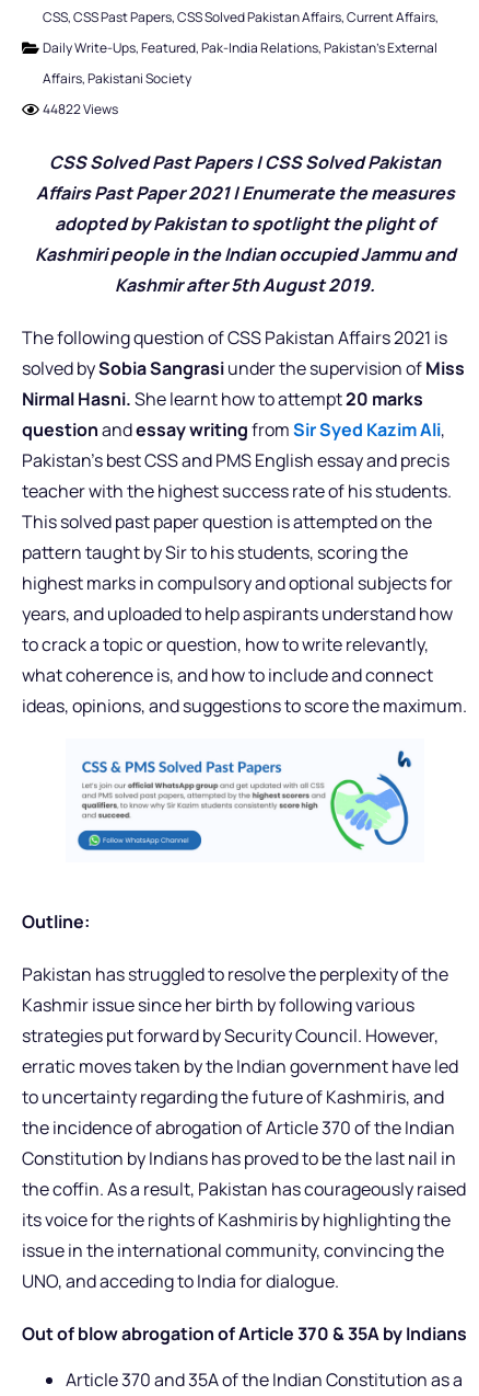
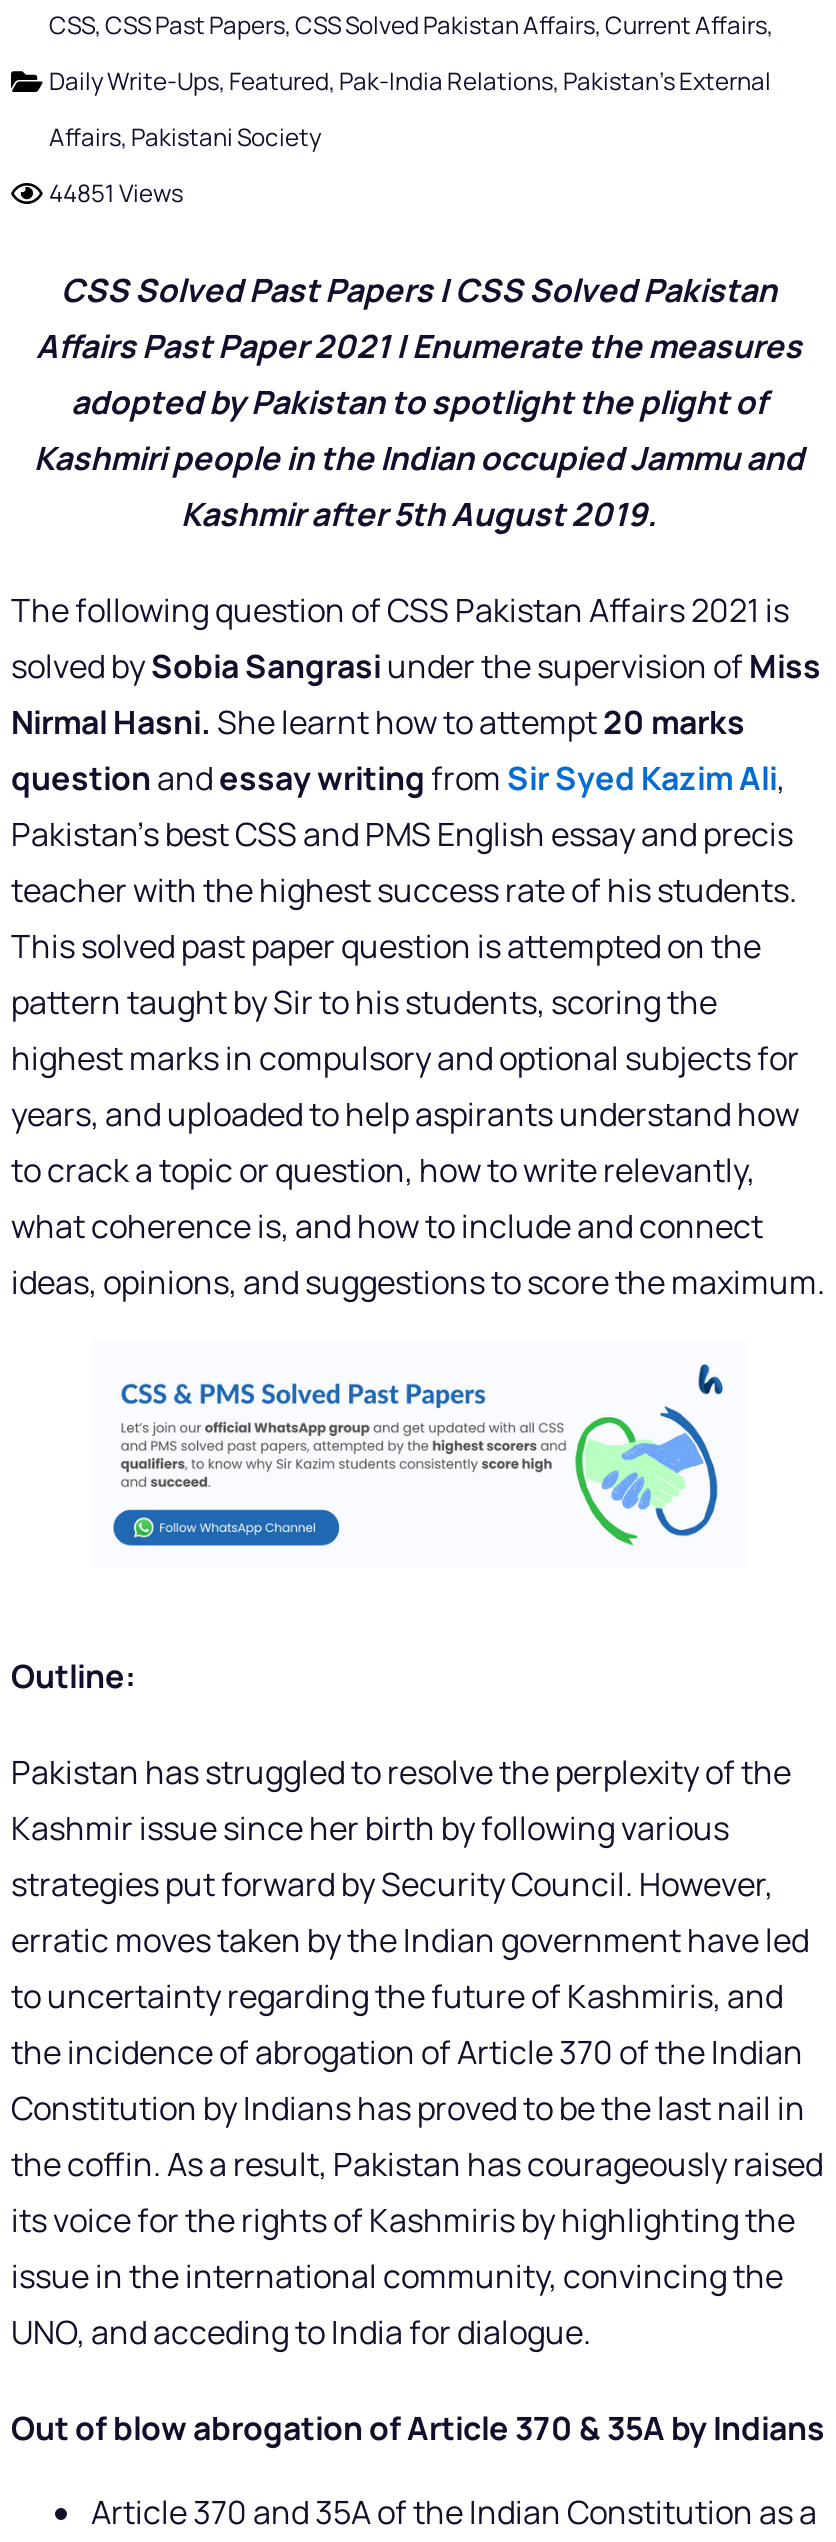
[43,100,118,119] 44822 Views -> [49,177,183,211] 44851 Views

